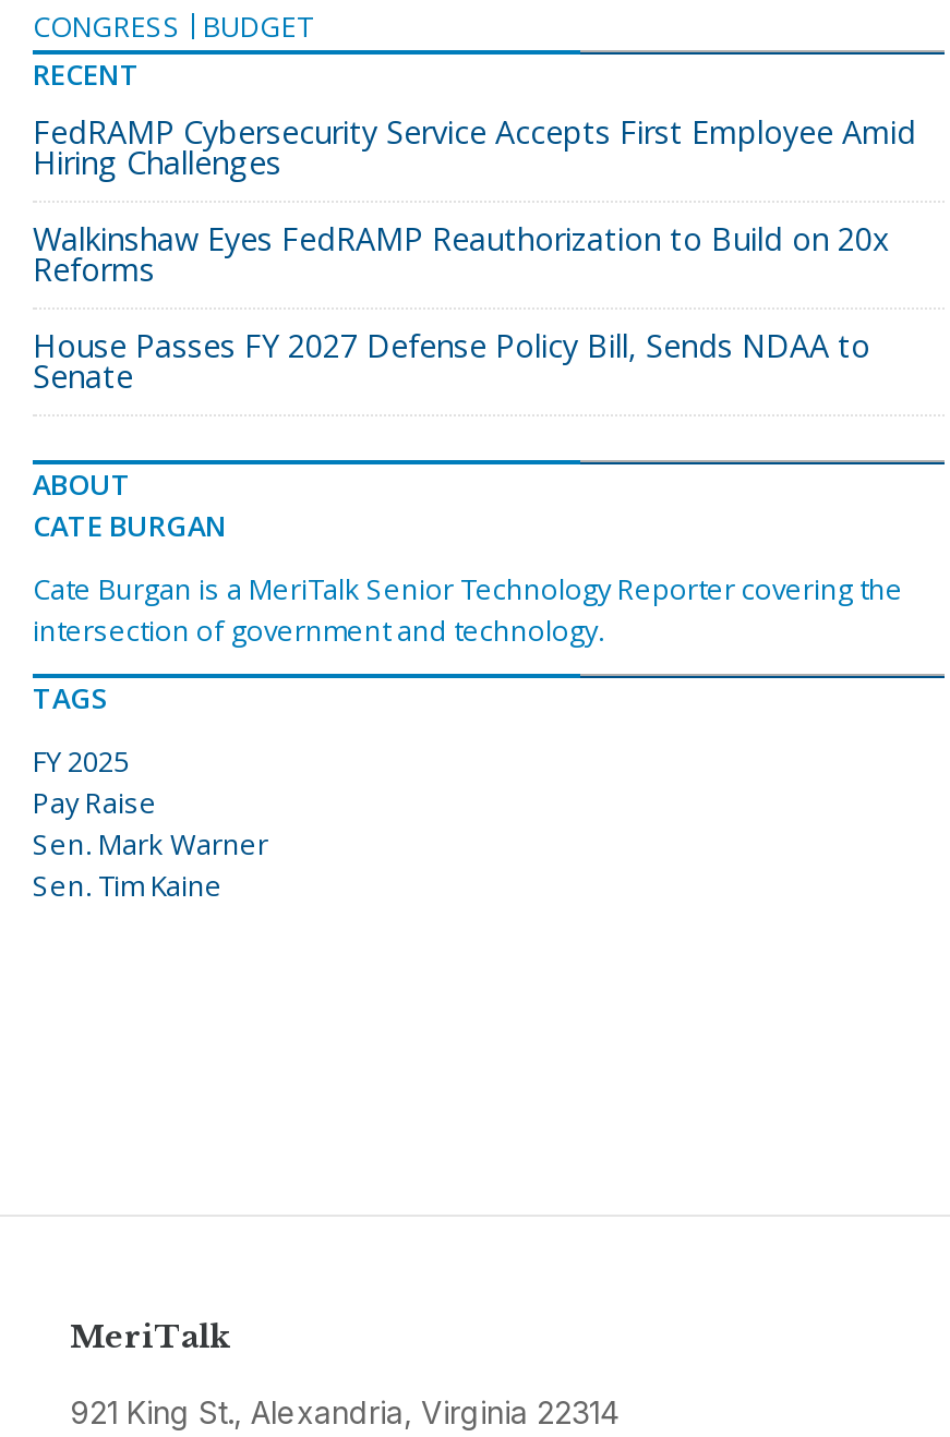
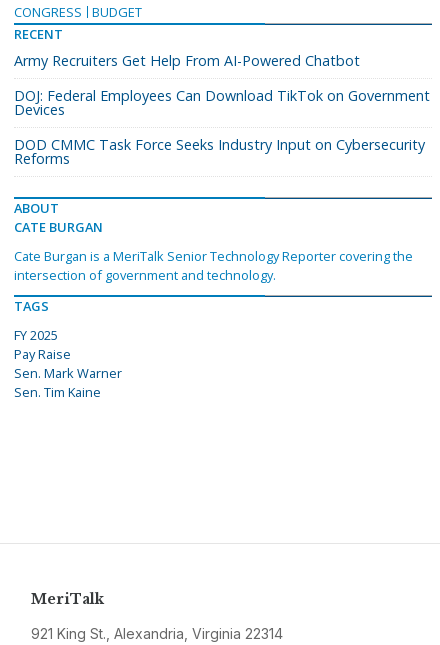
[33,111,916,260] FedRAMP Cybersecurity Service Accepts First Employee Amid | Hiring Challenges | Walkinshaw Eyes FedRAMP Reauthorization to Build on 20x -> [14,51,430,154] Army Recruiters Get Help From AI-Powered Chatbot | DOJ: Federal Employees Can Download TikTok on Government | Devices | DOD CMMC Task Force Seeks Industry Input on Cybersecurity
moved [33,249,155,290] -> [14,149,70,168]: Reforms
[33,325,870,397] House Passes FY 2027 Defense Policy Bill, Sends NDAA to | Senate -> none

